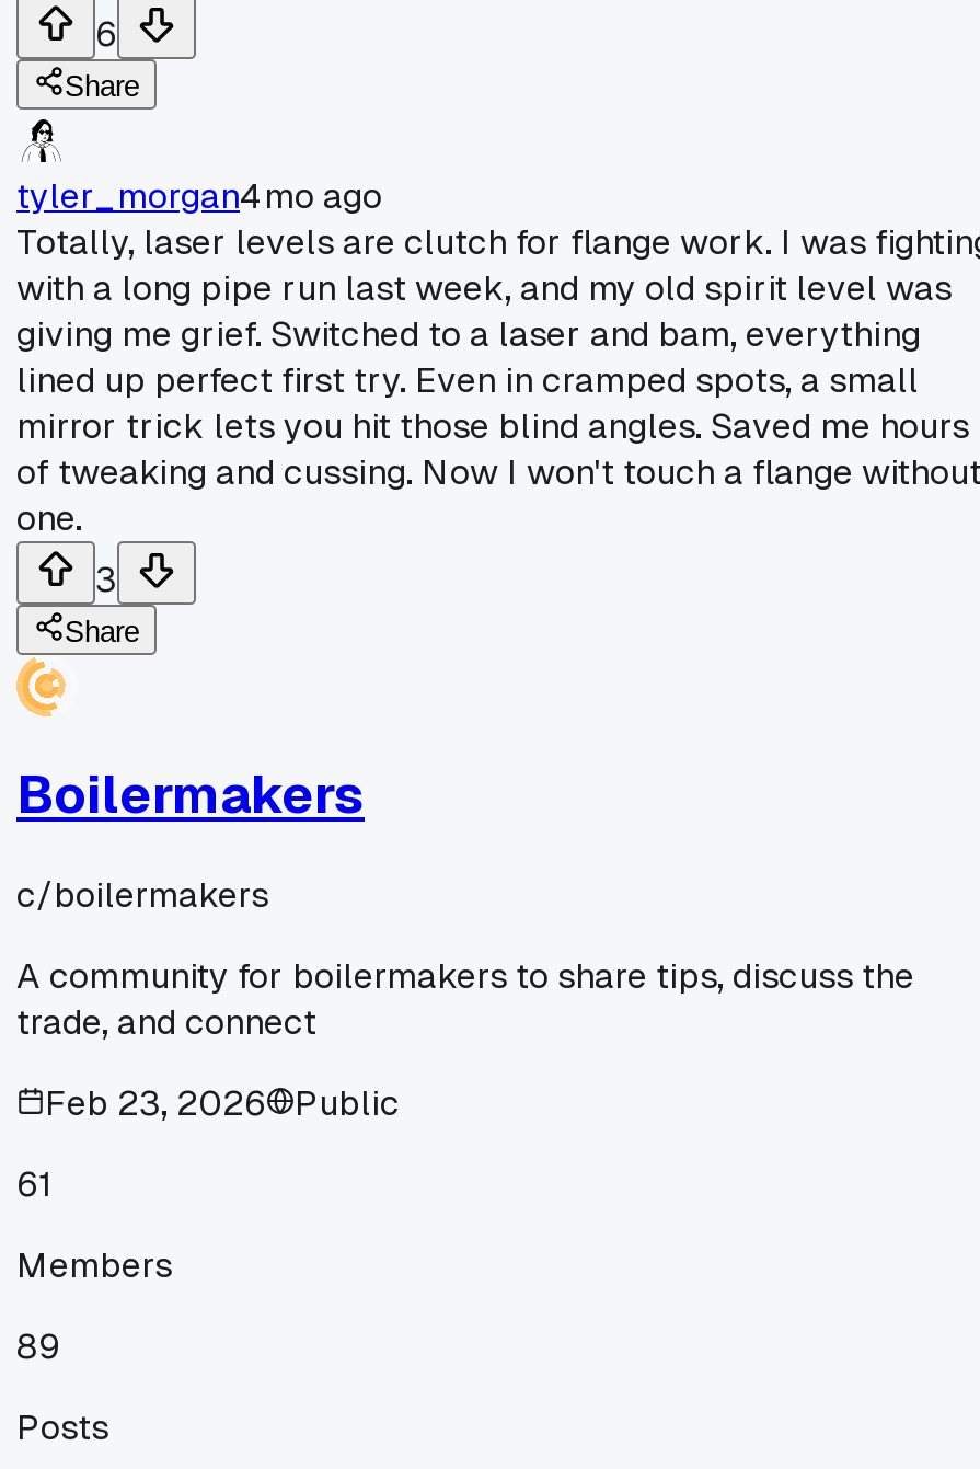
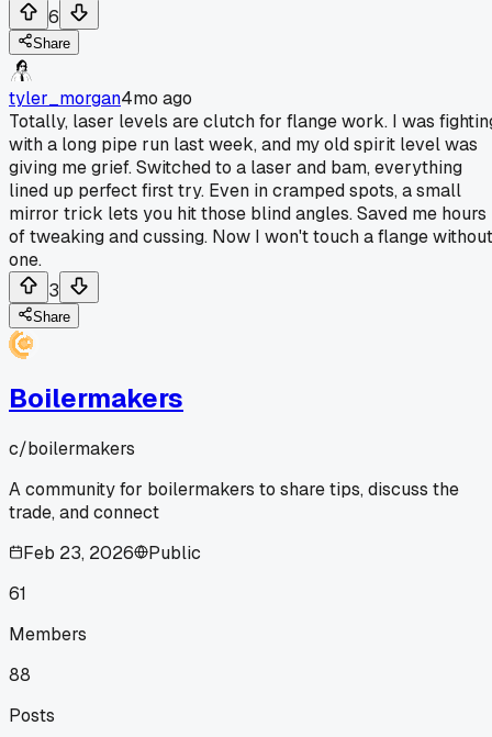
[16,1323,60,1369] 89 -> [9,663,31,686] 88

